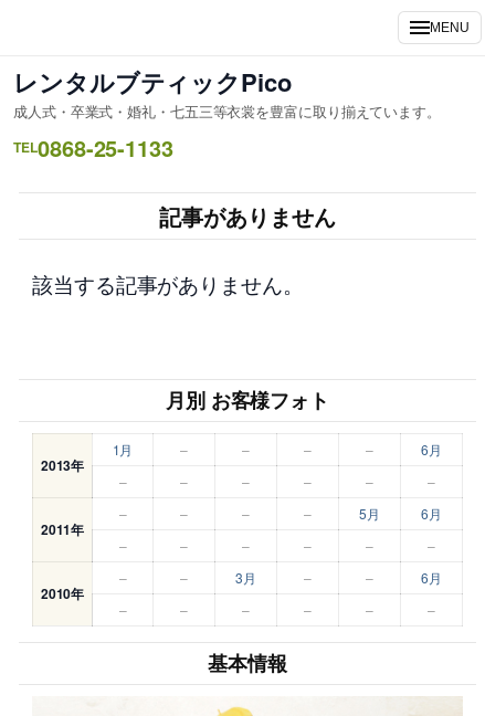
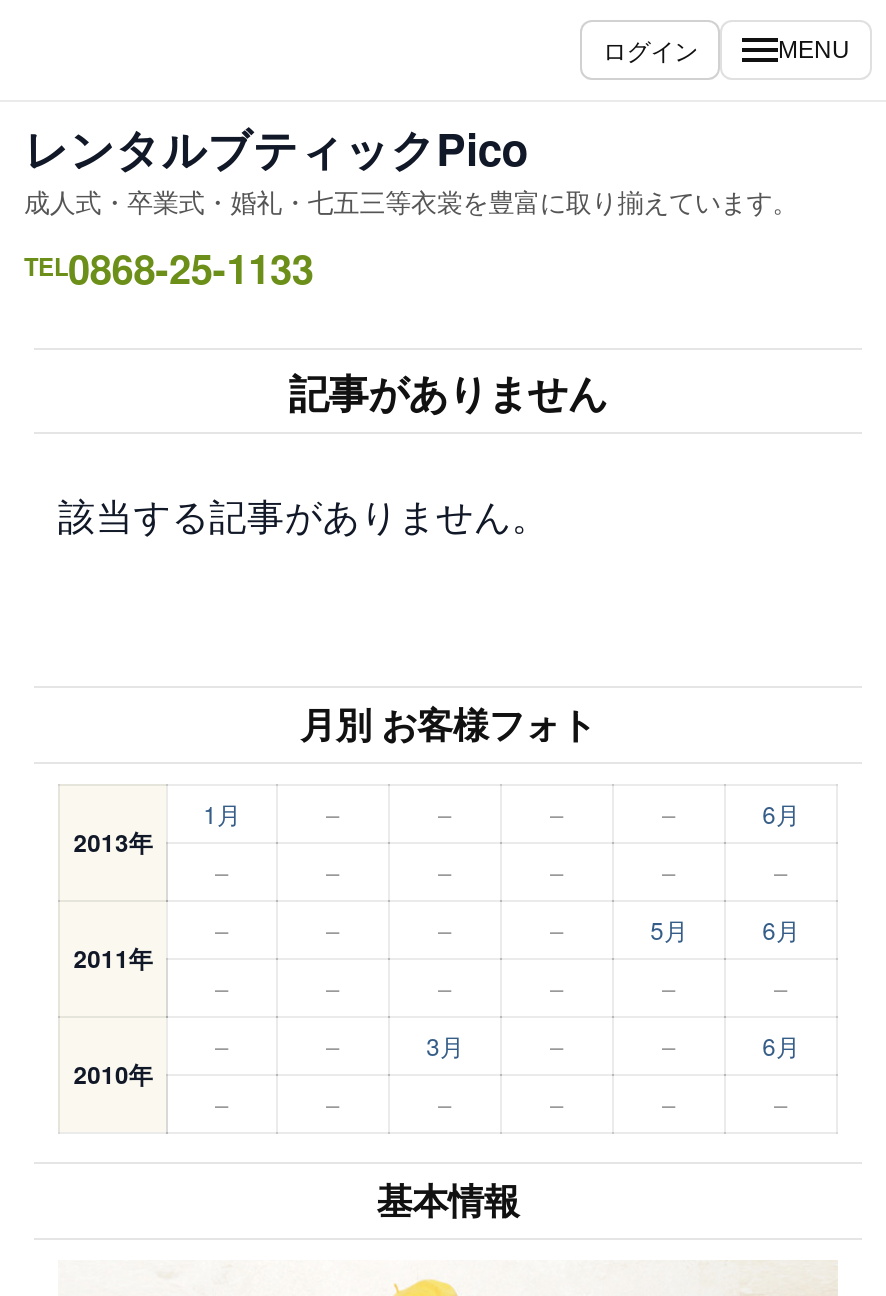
none -> [603,32,698,66] ログイン

